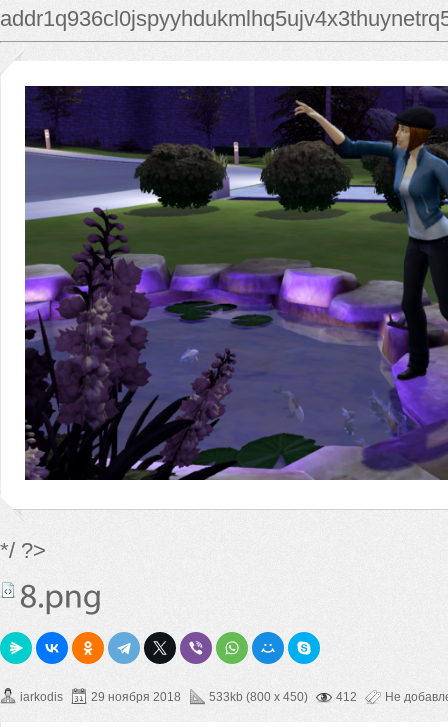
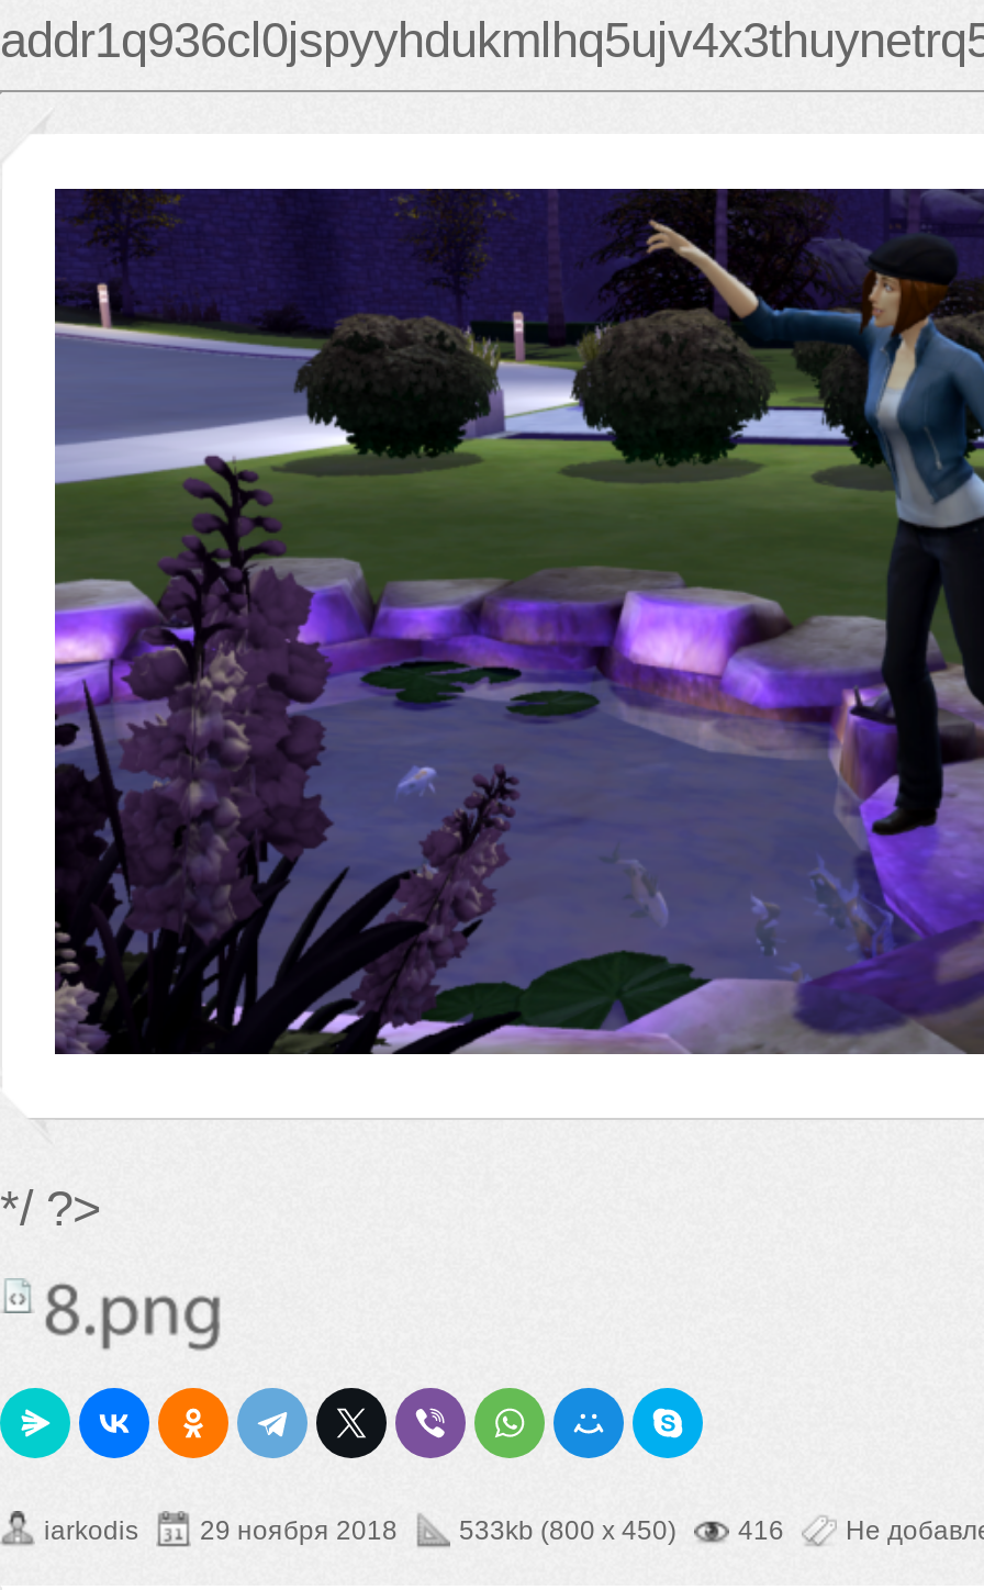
[336,690,357,704] 412 -> [738,1514,784,1545] 416

